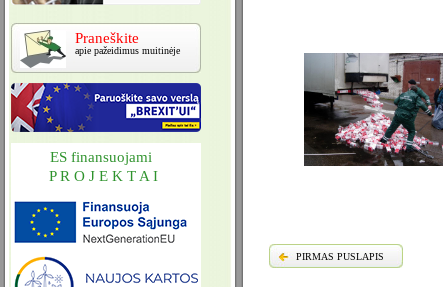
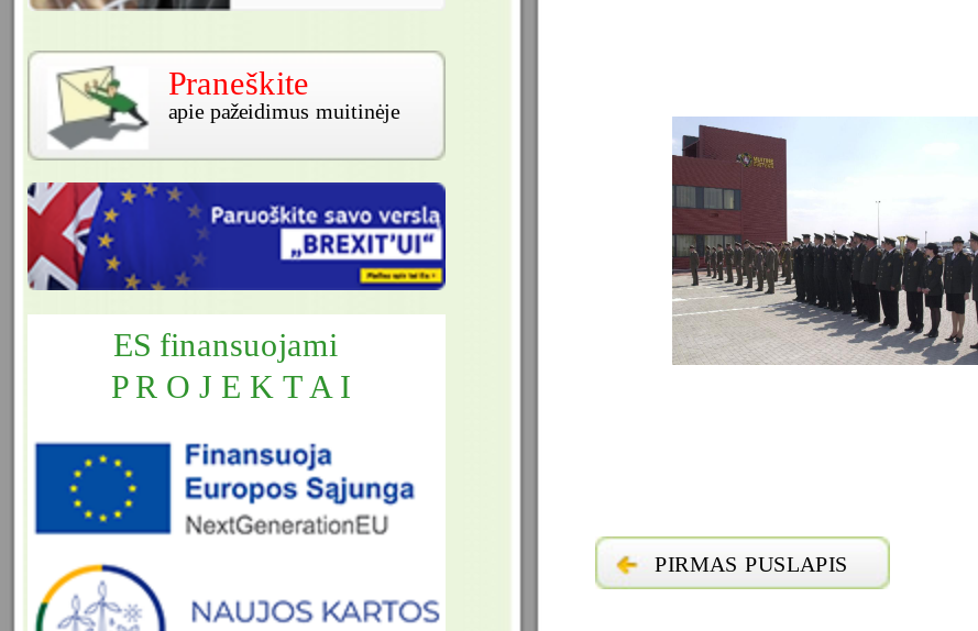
[303,52,440,167] [image] -> [672,117,971,367] [image]

